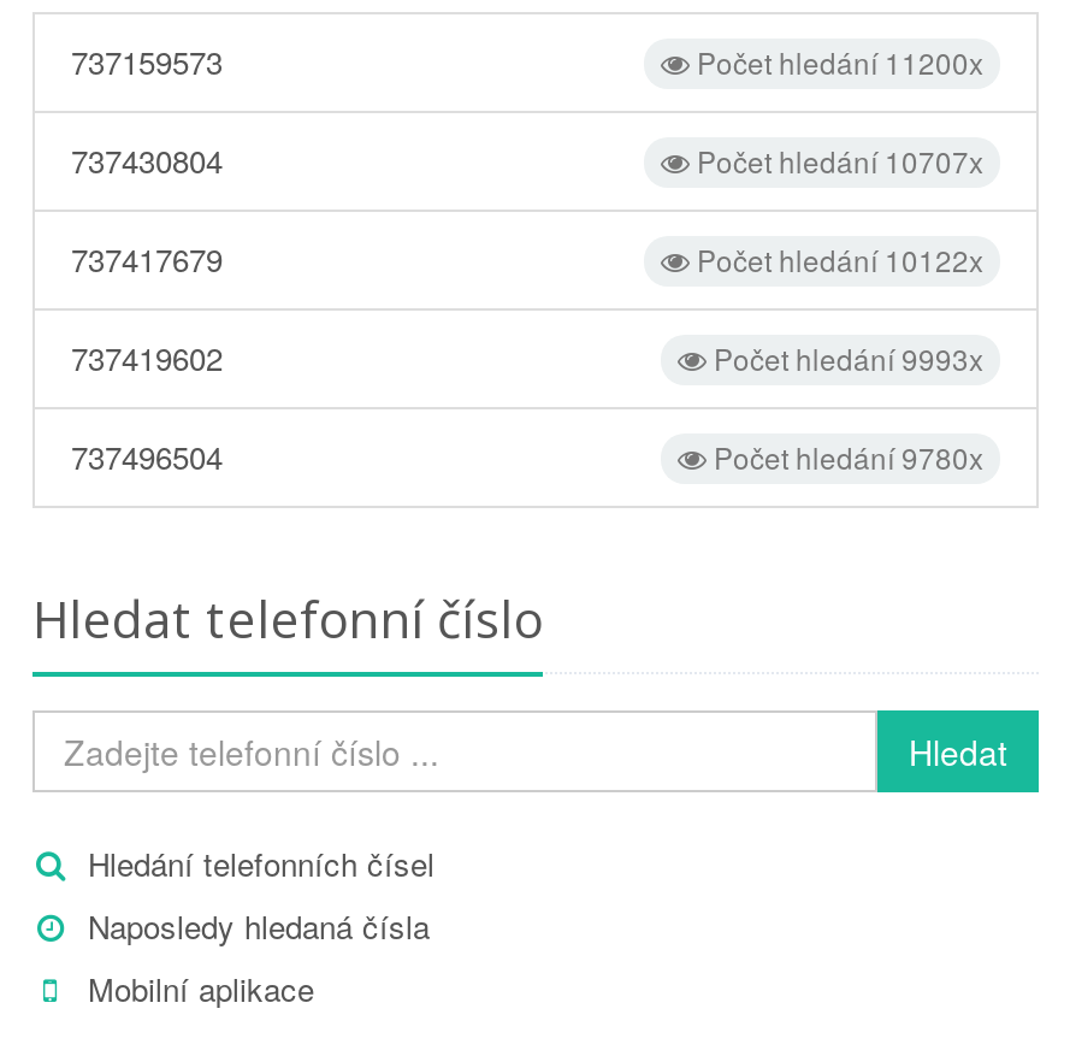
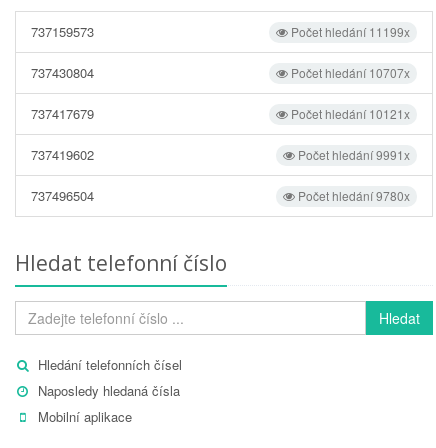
[690,40,983,81] Počet hledání 11200x -> [288,23,410,40] Počet hledání 11199x
[690,238,983,279] Počet hledání 10122x -> [288,105,410,122] Počet hledání 10121x
[707,336,983,377] Počet hledání 9993x -> [295,146,410,163] Počet hledání 9991x

